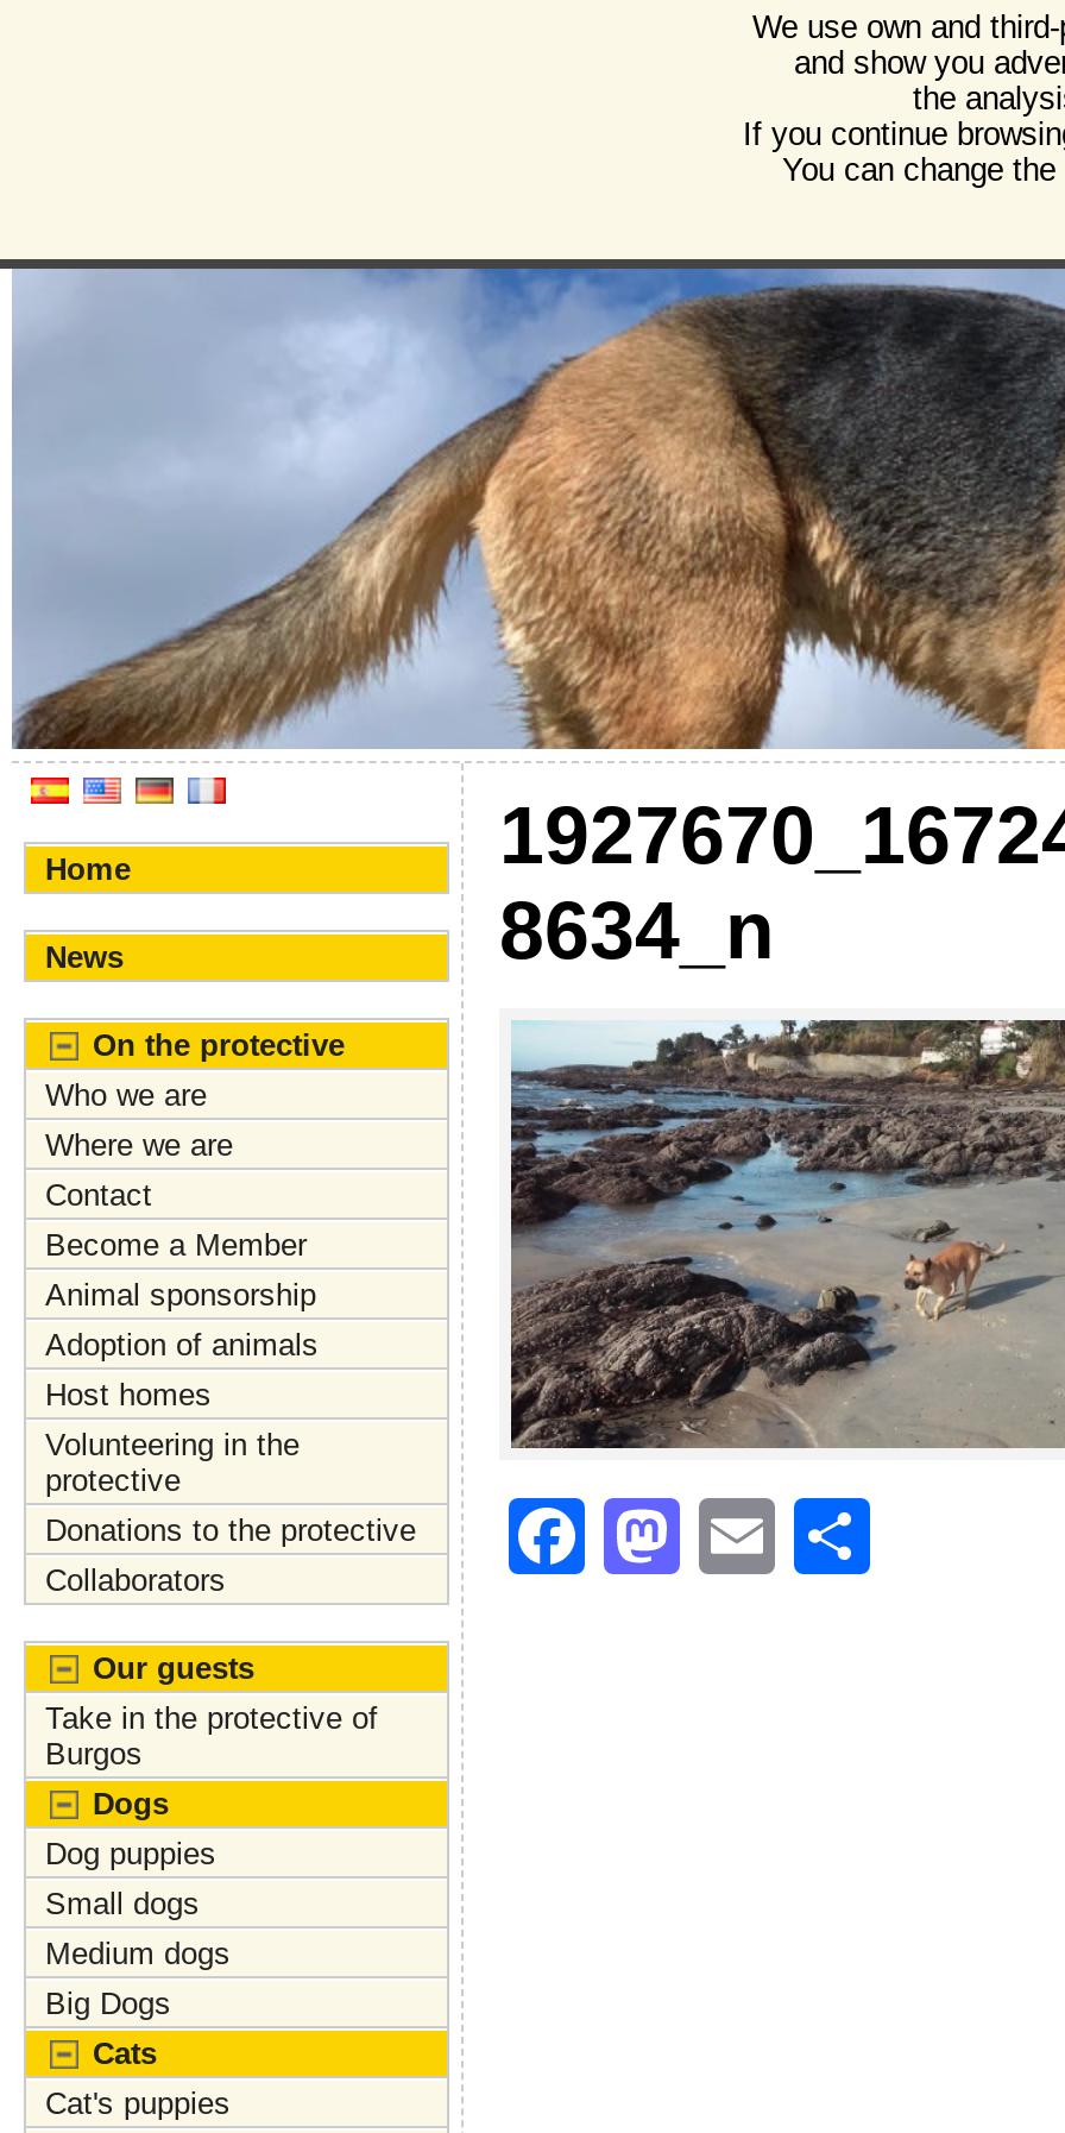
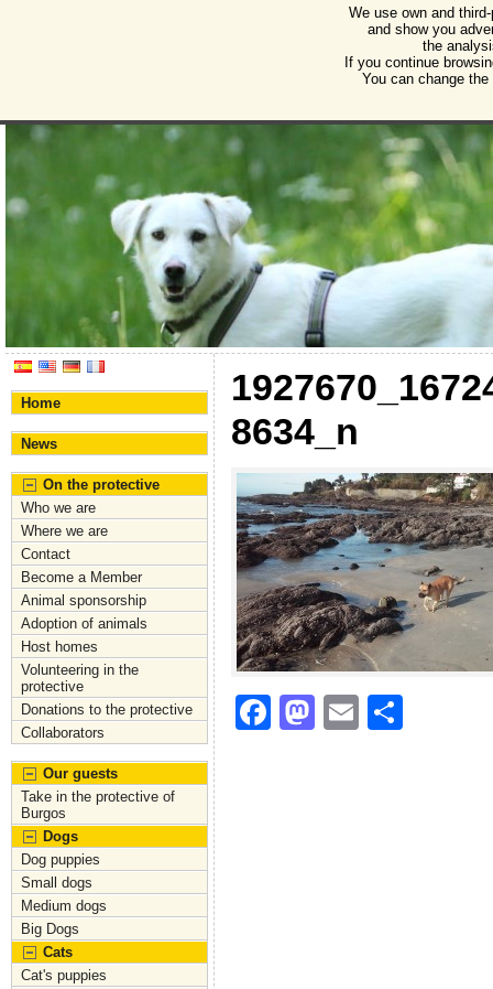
[12,266,1058,751] [image] -> [4,125,490,348] [image]

